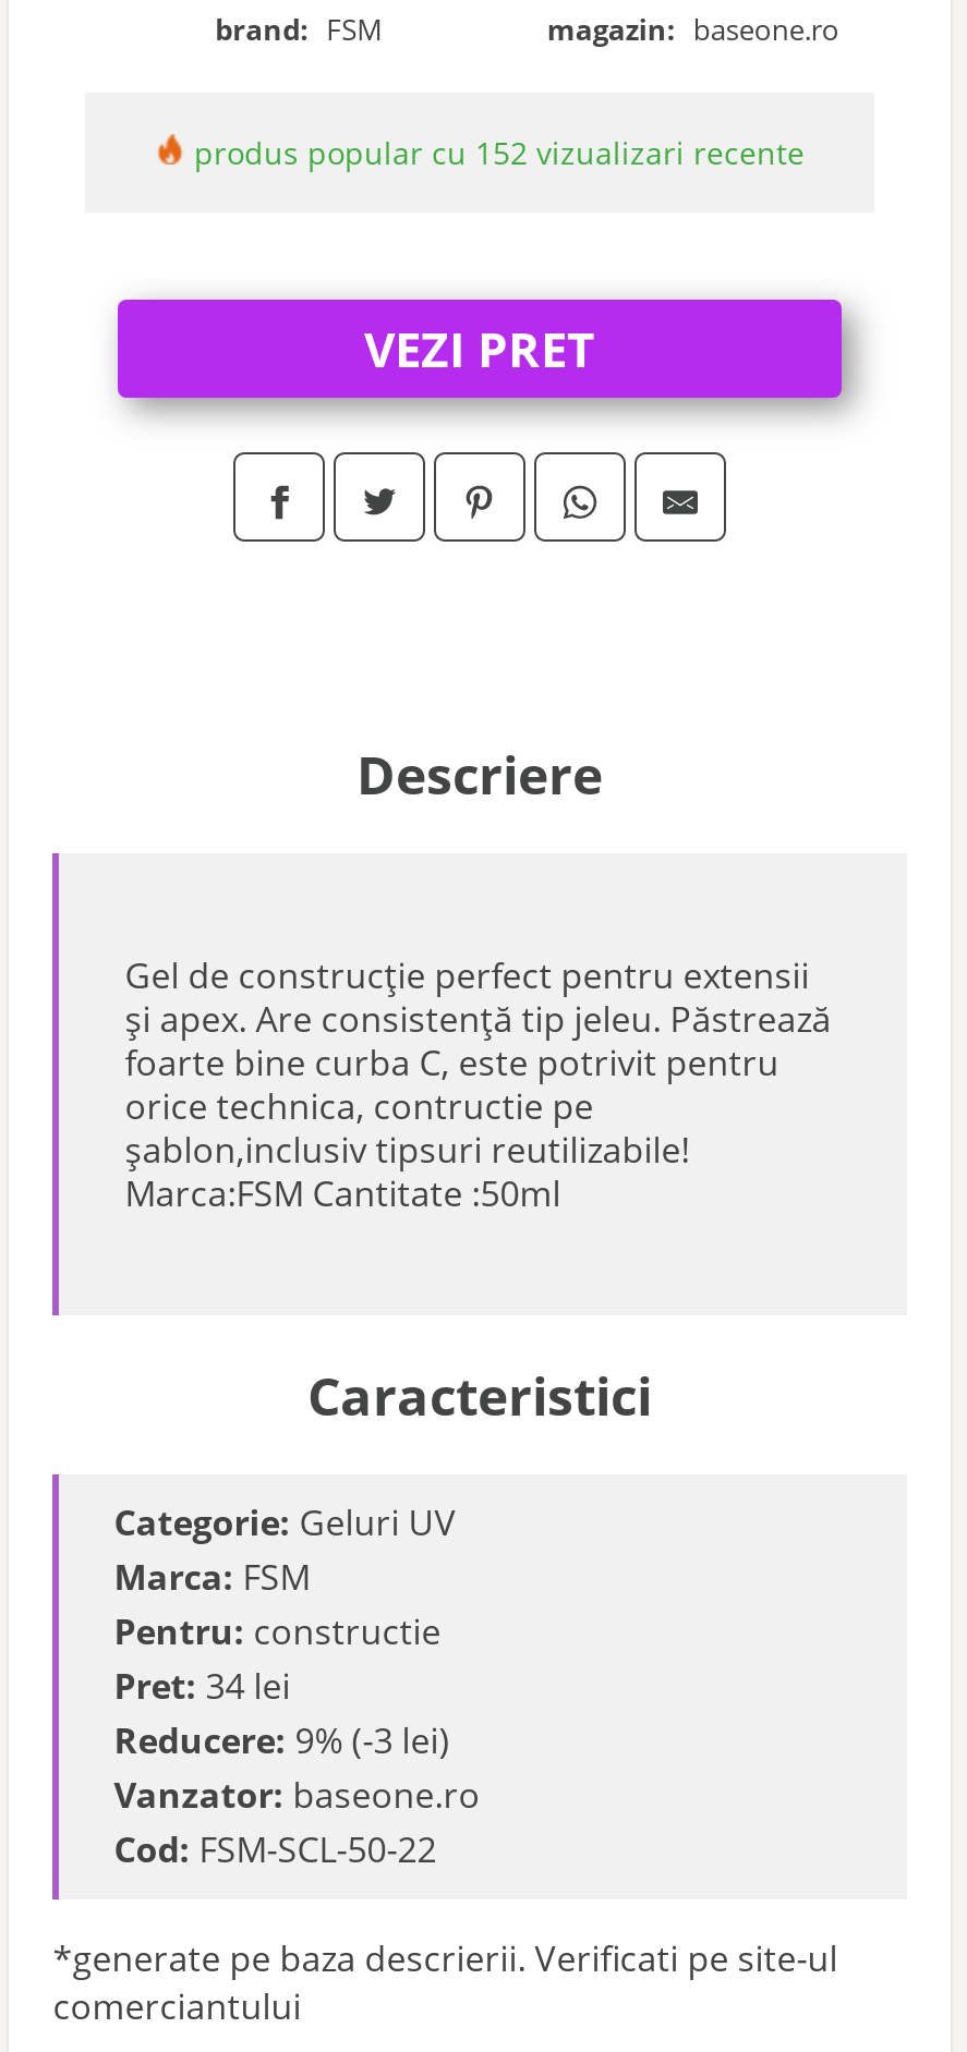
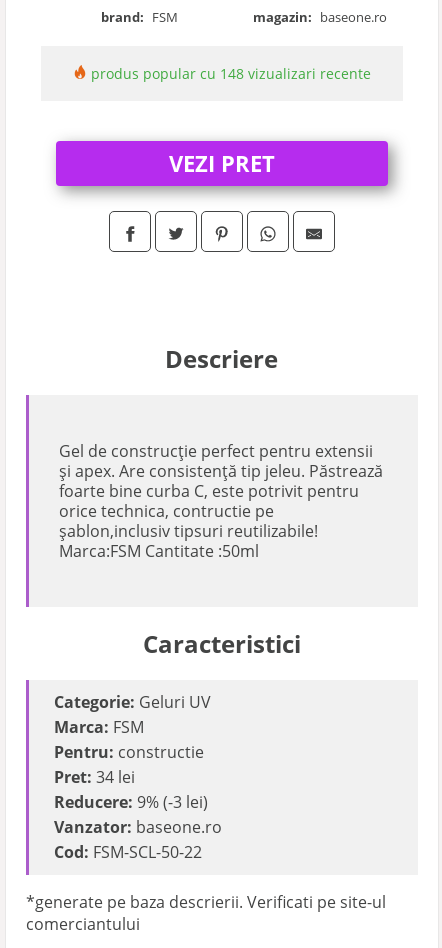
[185,132,805,173] produs popular cu 152 vizualizari recente -> [87,64,371,83] produs popular cu 148 vizualizari recente

